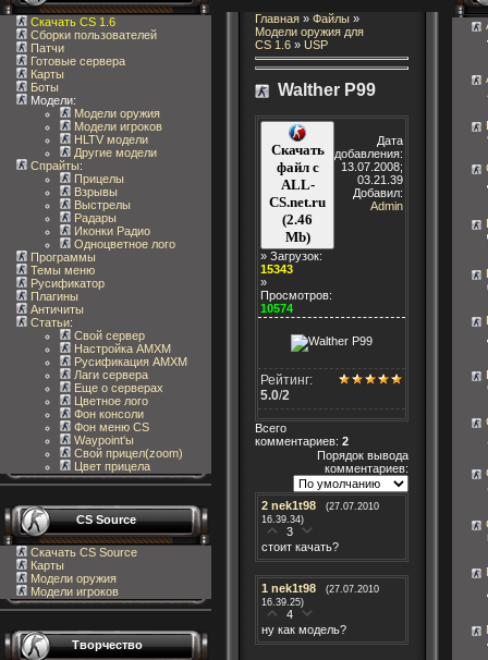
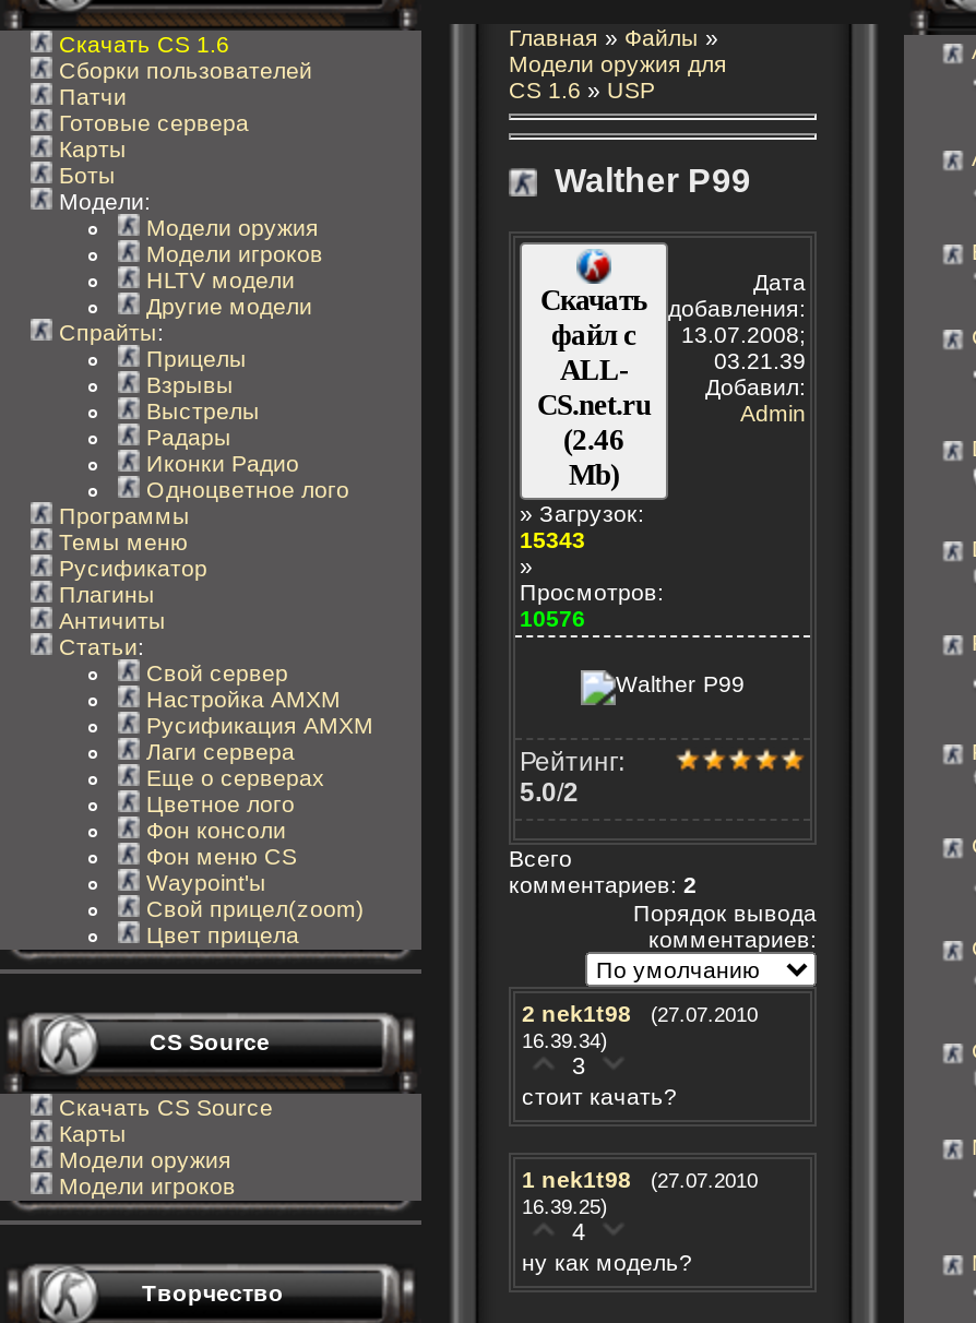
[260,301,293,314] 10574 -> [520,604,585,630] 10576

